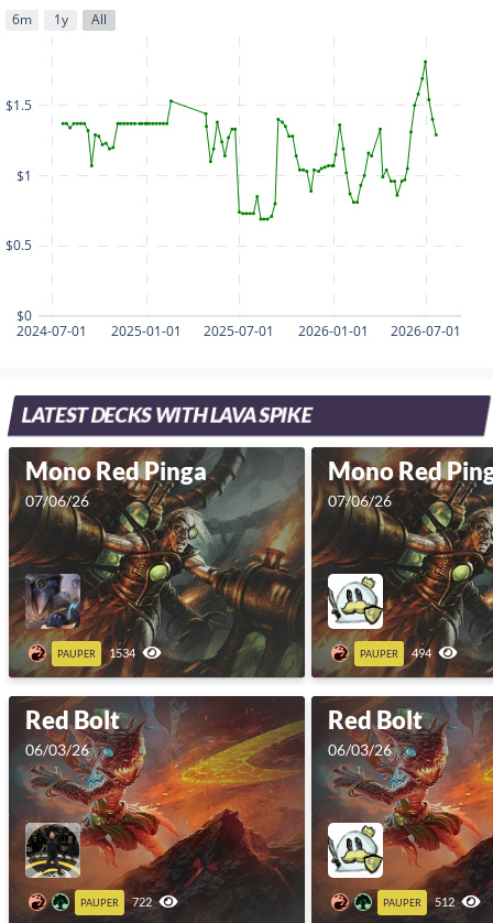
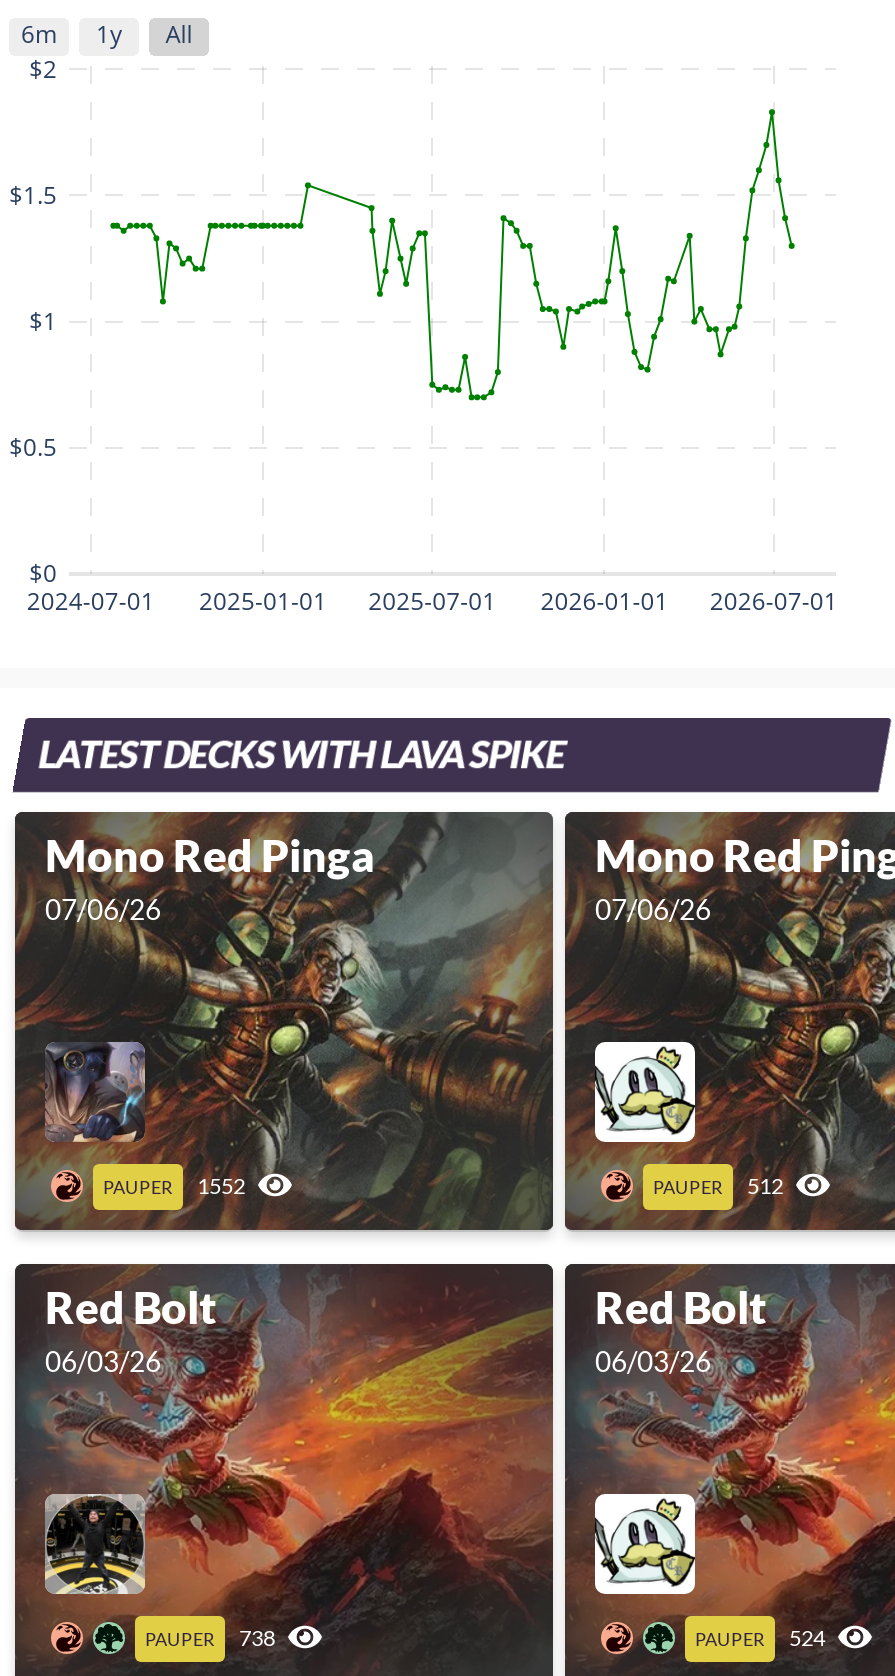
none -> [29,52,57,85] $2
[57,645,135,660] PAUPER 1534 -> [103,1172,245,1198] PAUPER 1552
[360,645,431,660] PAUPER 494 -> [653,1172,783,1198] PAUPER 512
[80,894,152,909] PAUPER 722 -> [145,1624,275,1650] PAUPER 738
[383,894,454,909] PAUPER 512 -> [695,1624,825,1650] PAUPER 524

